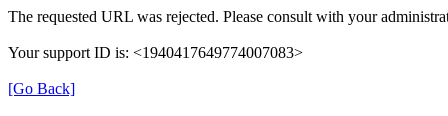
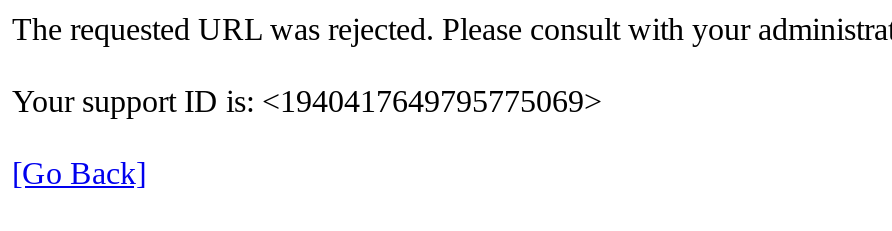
[8,44,303,61] Your support ID is: <1940417649774007083> -> [12,84,602,118] Your support ID is: <1940417649795775069>

